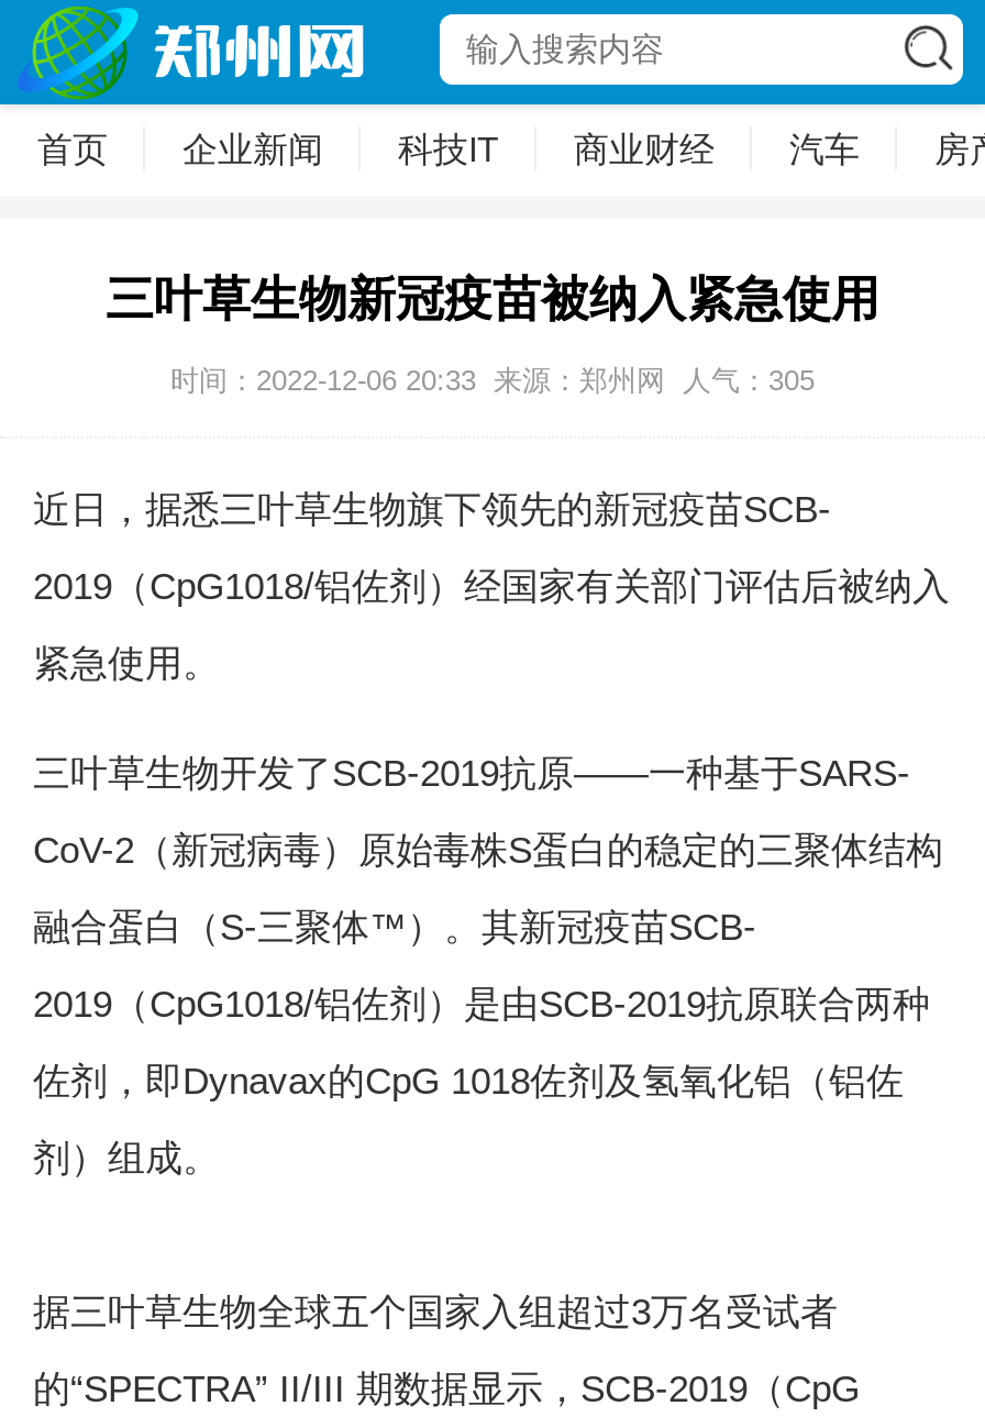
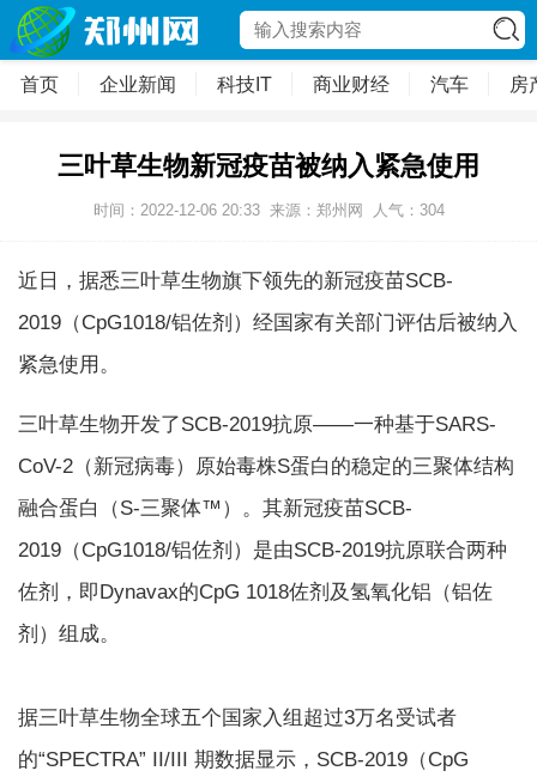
[170,364,815,397] 时间：2022-12-06 20:33 来源：郑州网 人气：305 -> [93,201,444,219] 时间：2022-12-06 20:33 来源：郑州网 人气：304

